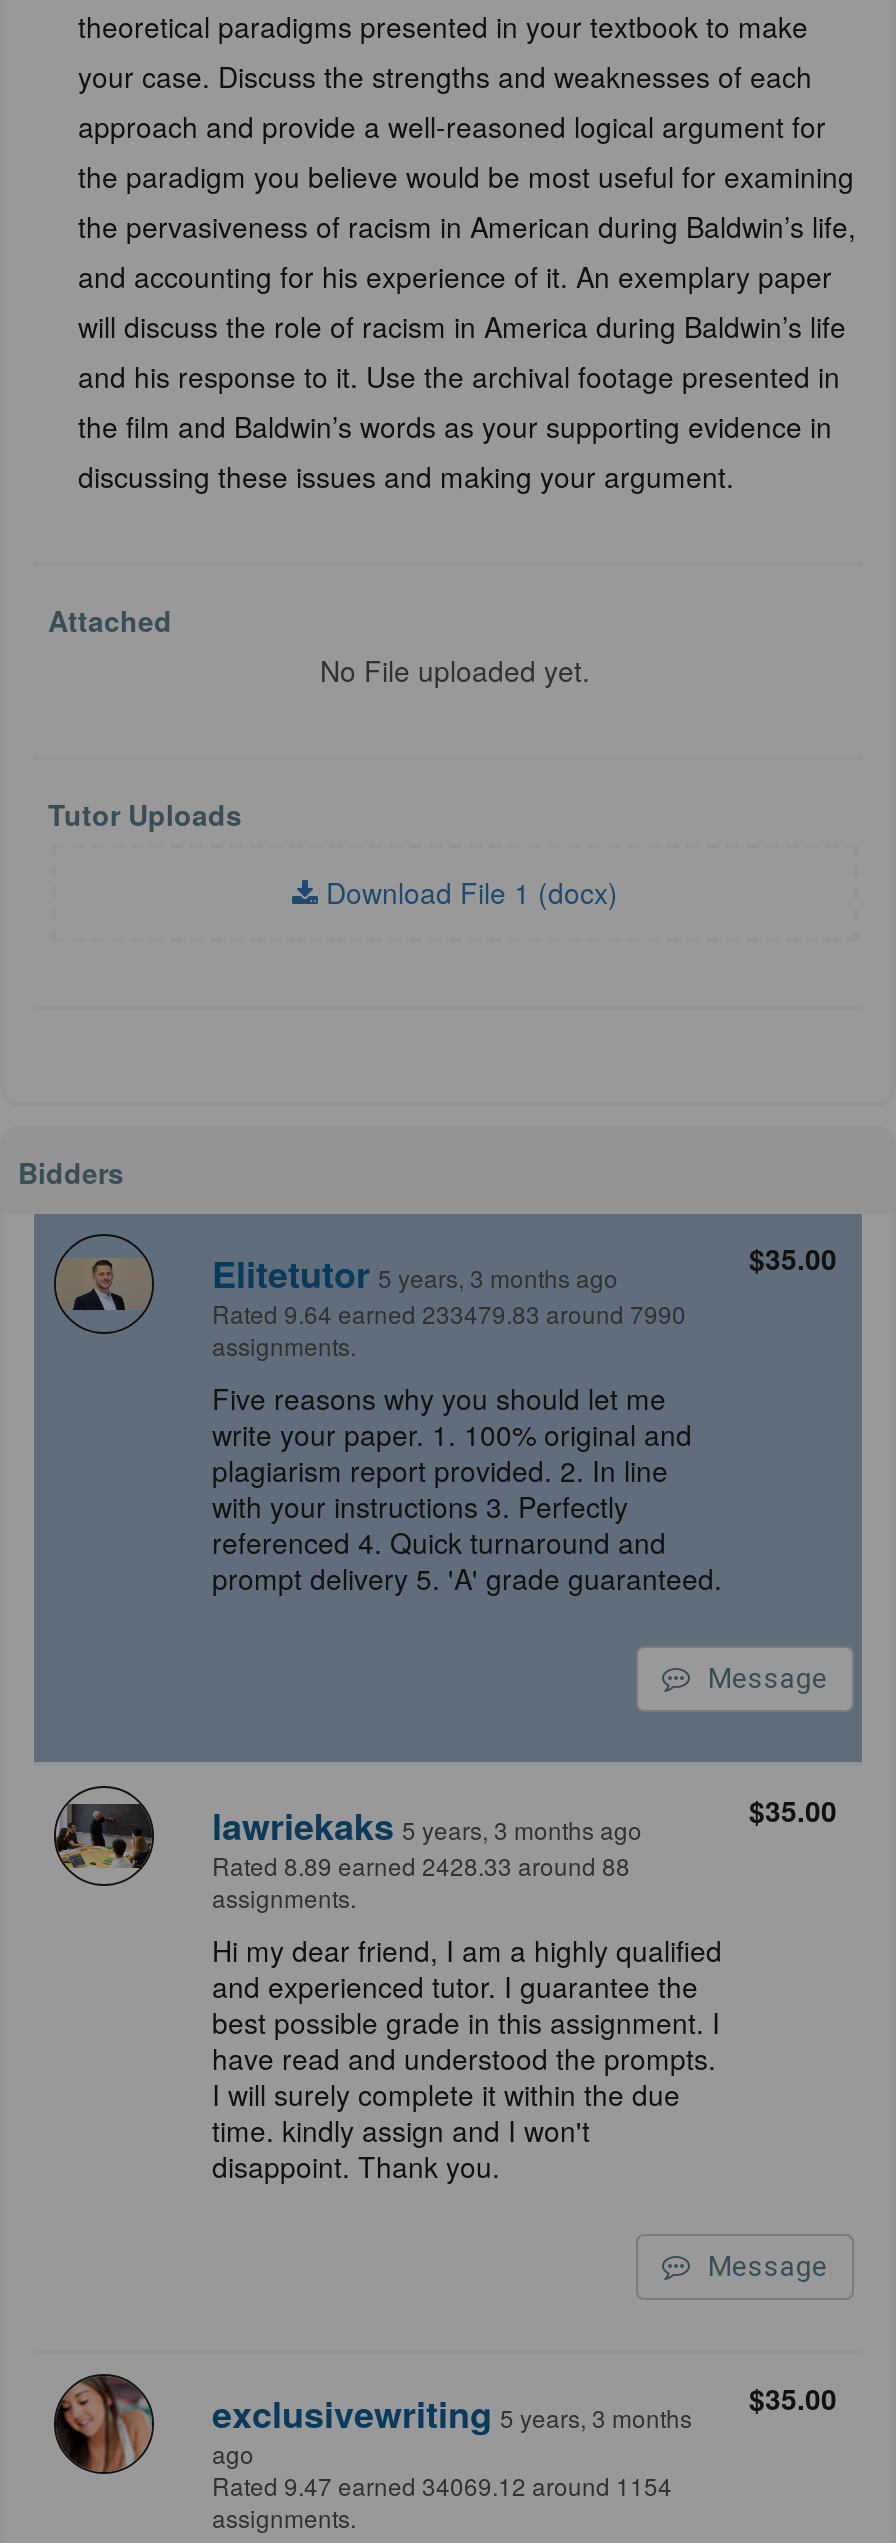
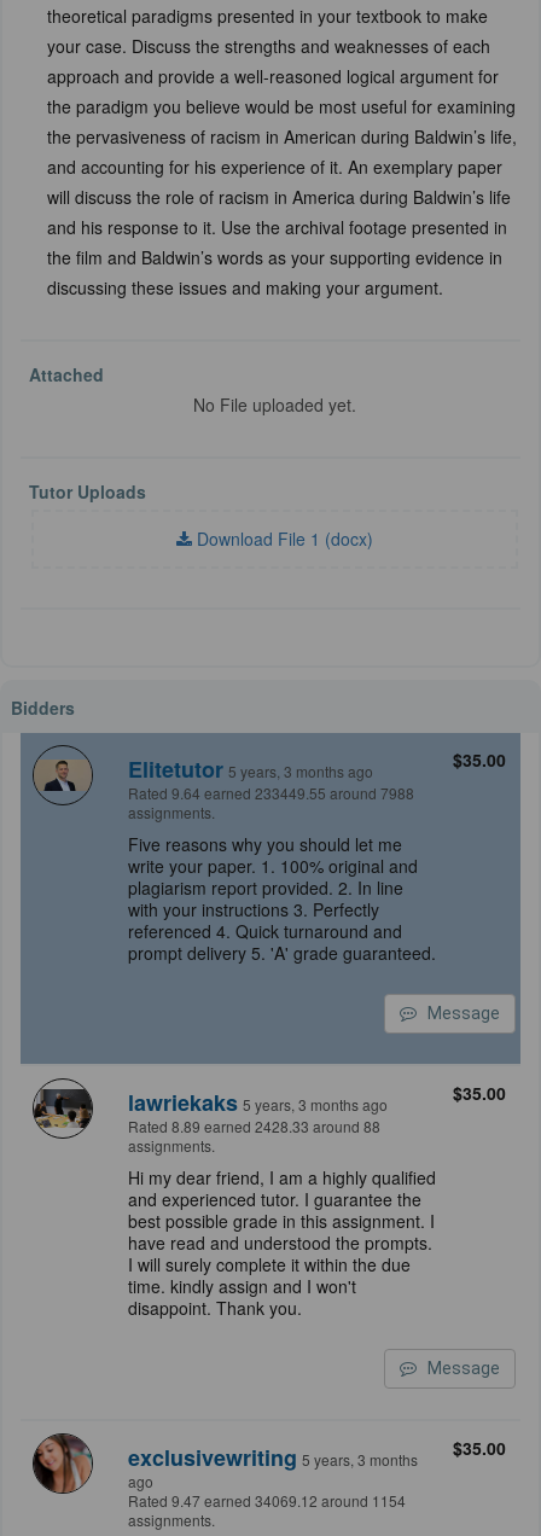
[212,1296,686,1330] Rated 9.64 earned 233479.83 around 7990 -> [128,782,414,803] Rated 9.64 earned 233449.55 around 7988

